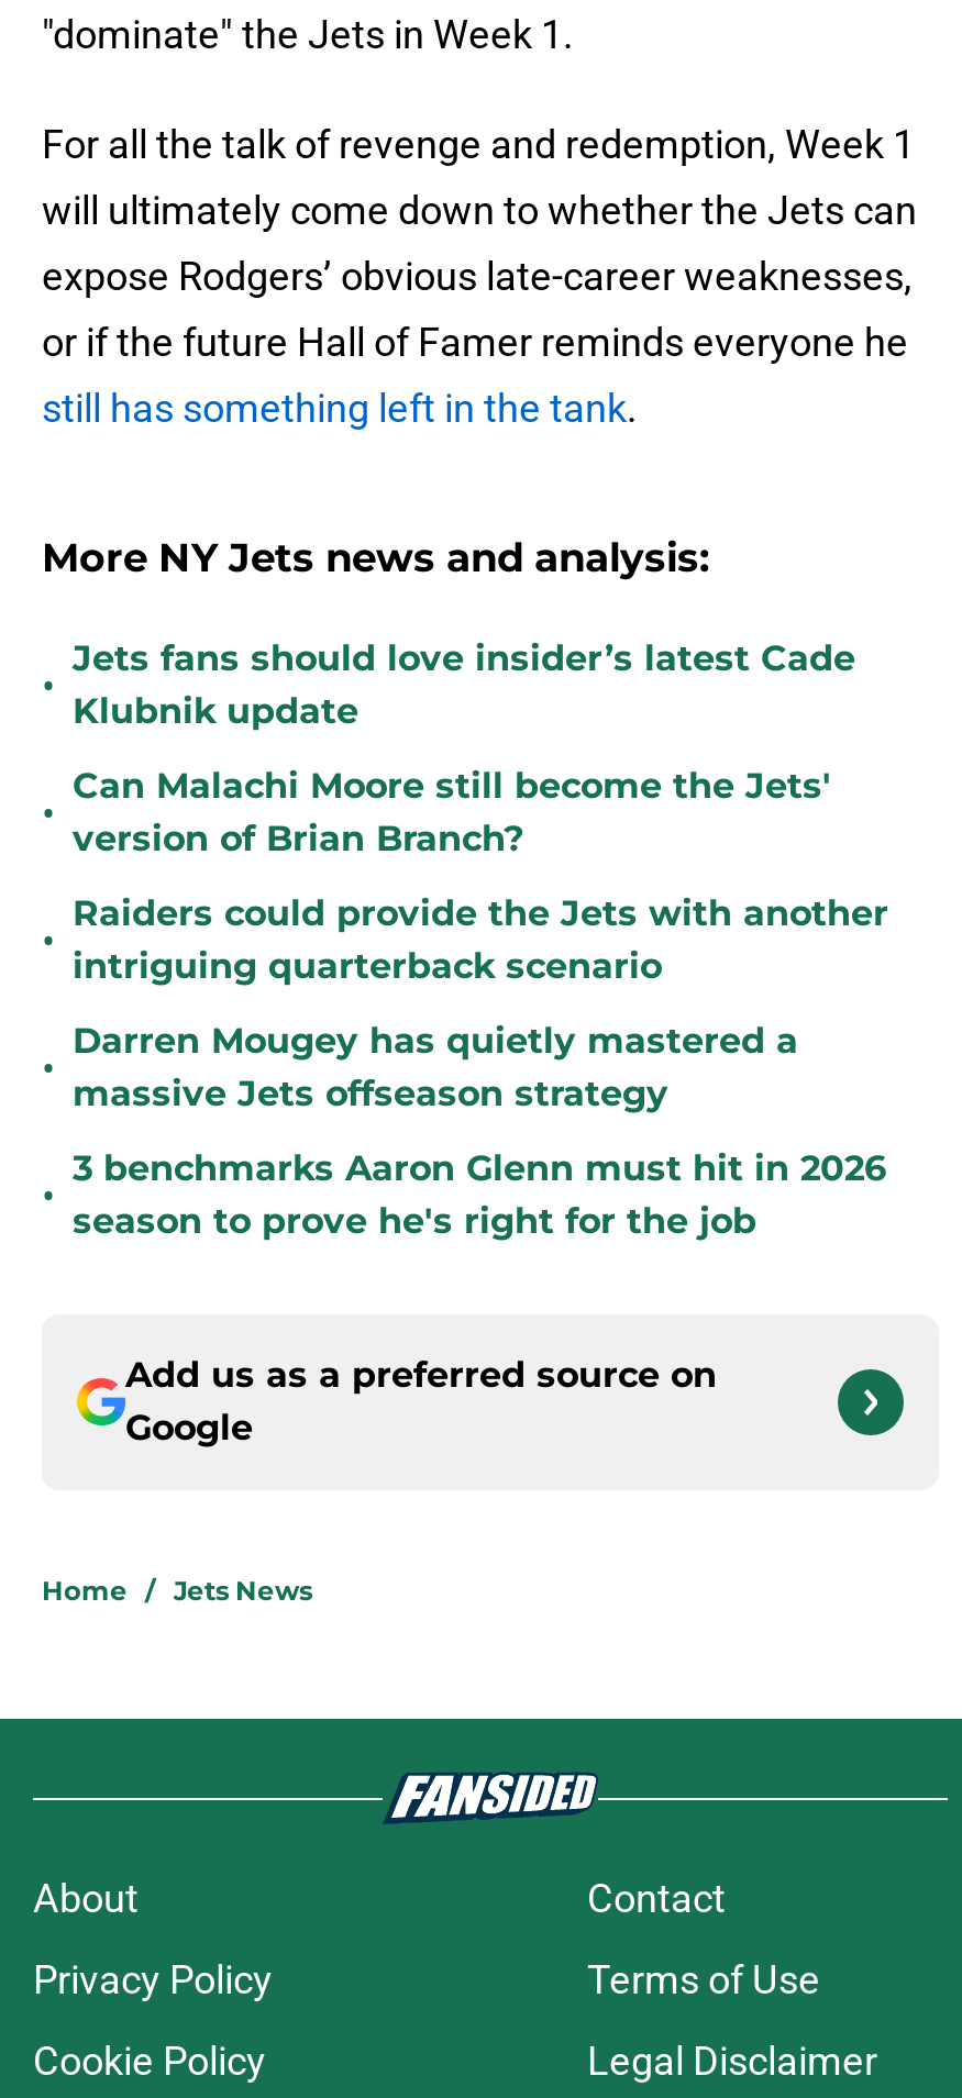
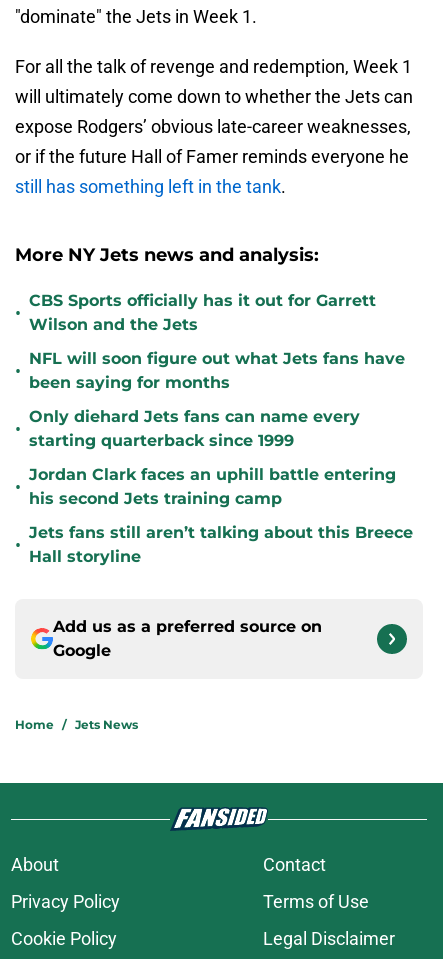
[73,637,855,732] Jets fans should love insider’s latest Cade | Klubnik update -> [29,291,376,334] CBS Sports officially has it out for Garrett | Wilson and the Jets
[73,765,831,859] Can Malachi Moore still become the Jets' | version of Brian Branch? -> [29,349,405,392] NFL will soon figure out what Jets fans have | been saying for months
[73,892,888,987] Raiders could provide the Jets with another | intriguing quarterback scenario -> [29,407,360,450] Only diehard Jets fans can name every | starting quarterback since 1999
[73,1020,798,1114] Darren Mougey has quietly mastered a | massive Jets offseason strategy -> [29,465,396,508] Jordan Clark faces an uphill battle entering | his second Jets training camp
[73,1147,886,1242] 3 benchmarks Aaron Glenn must hit in 2026 | season to prove he's right for the job -> [29,523,413,566] Jets fans still aren’t talking about this Breece | Hall storyline

